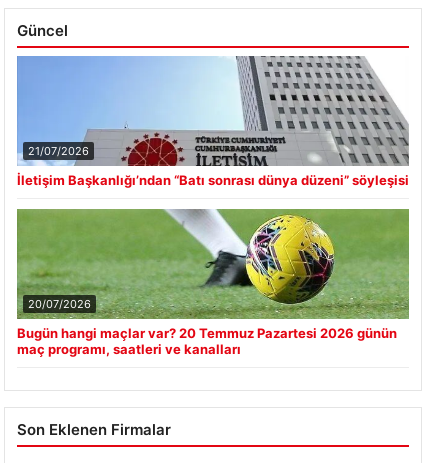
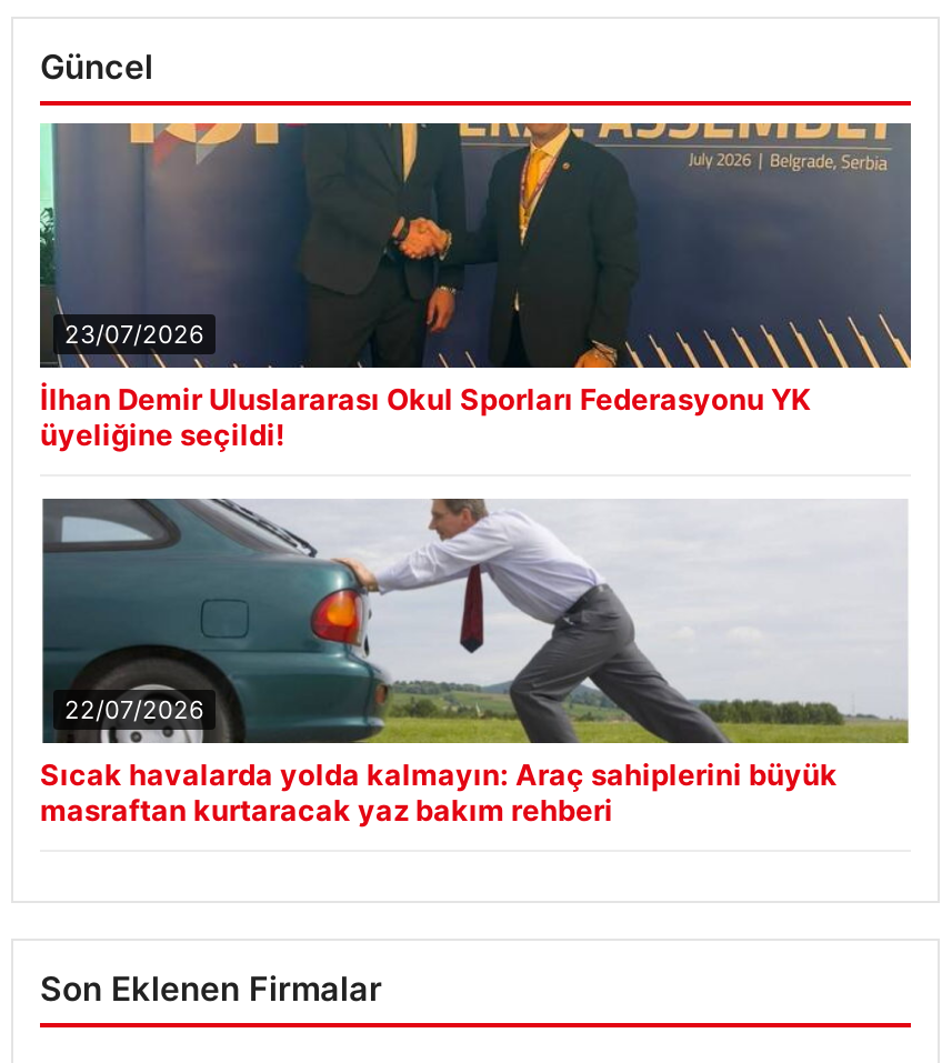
[16,55,409,164] [image] | 21/07/2026 -> [38,121,913,363] [image] | 23/07/2026
[17,172,409,188] İletişim Başkanlığı’ndan “Batı sonrası dünya düzeni” söyleşisi -> [40,381,811,452] İlhan Demir Uluslararası Okul Sporları Federasyonu YK | üyeliğine seçildi!
[17,208,410,317] [image] | 20/07/2026 -> [42,497,911,725] [image] | 22/07/2026
[17,325,397,357] Bugün hangi maçlar var? 20 Temmuz Pazartesi 2026 günün | maç programı, saatleri ve kanalları -> [40,756,838,827] Sıcak havalarda yolda kalmayın: Araç sahiplerini büyük | masraftan kurtaracak yaz bakım rehberi

